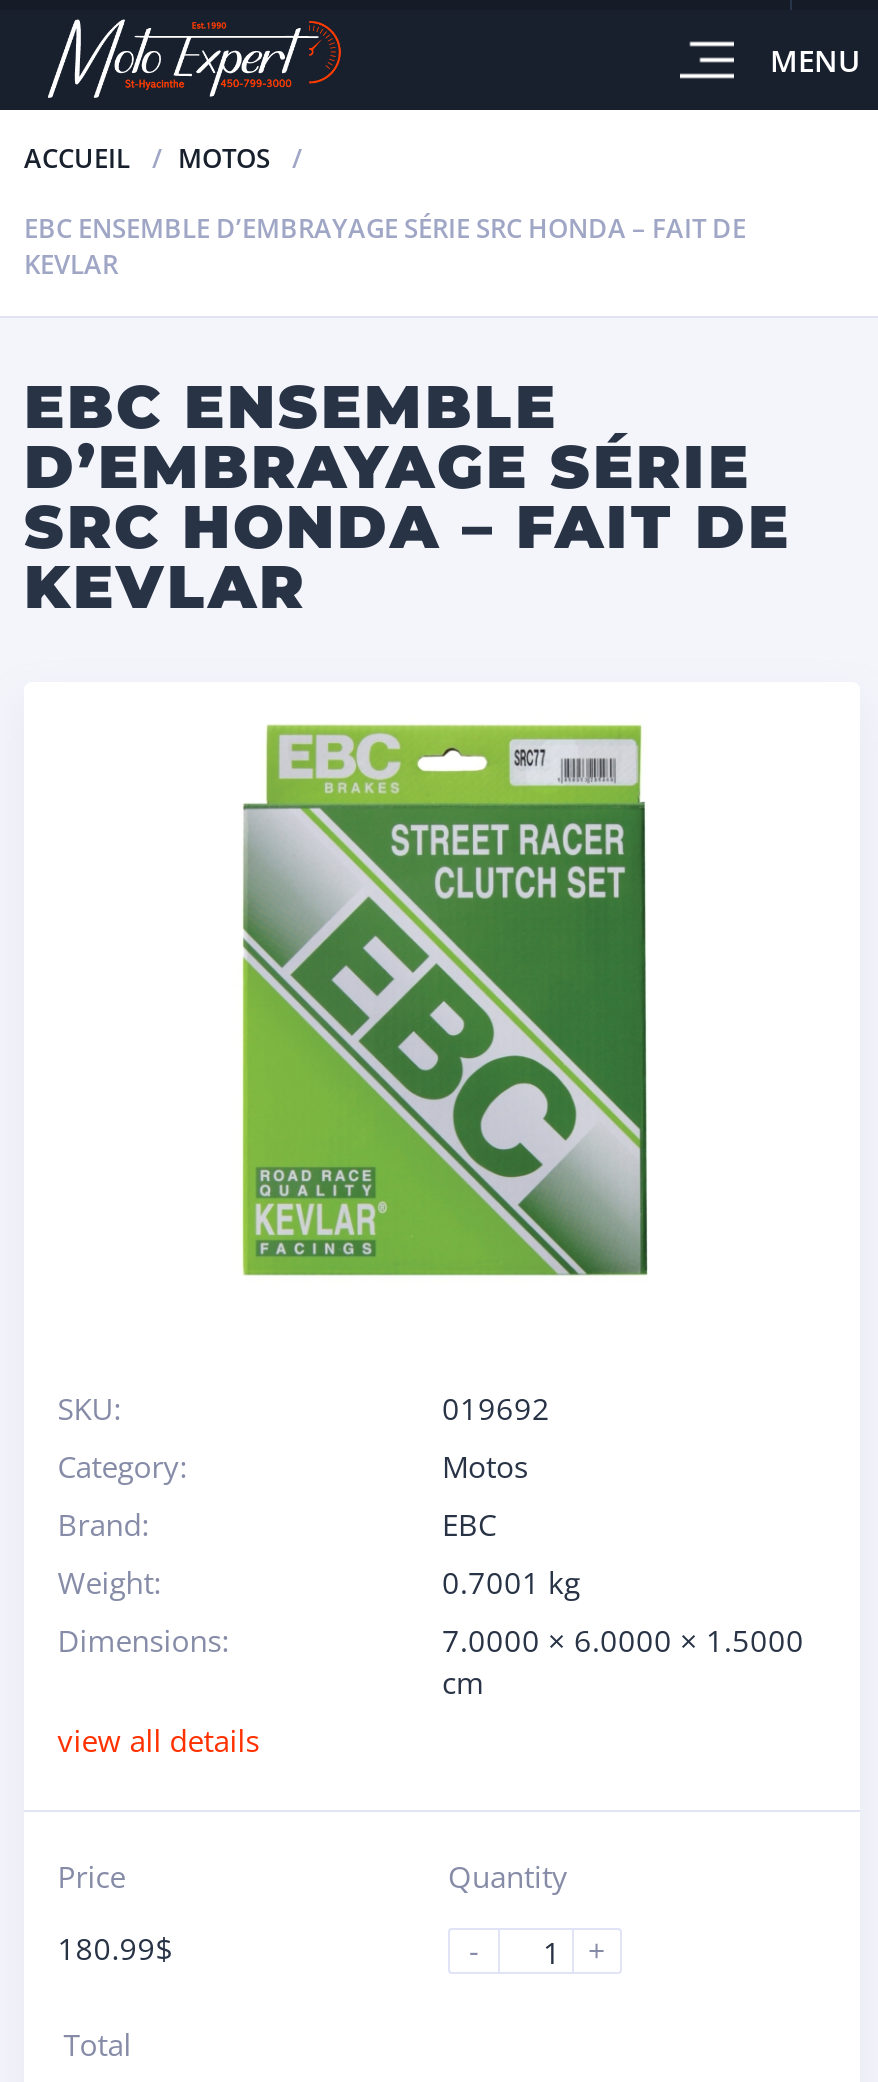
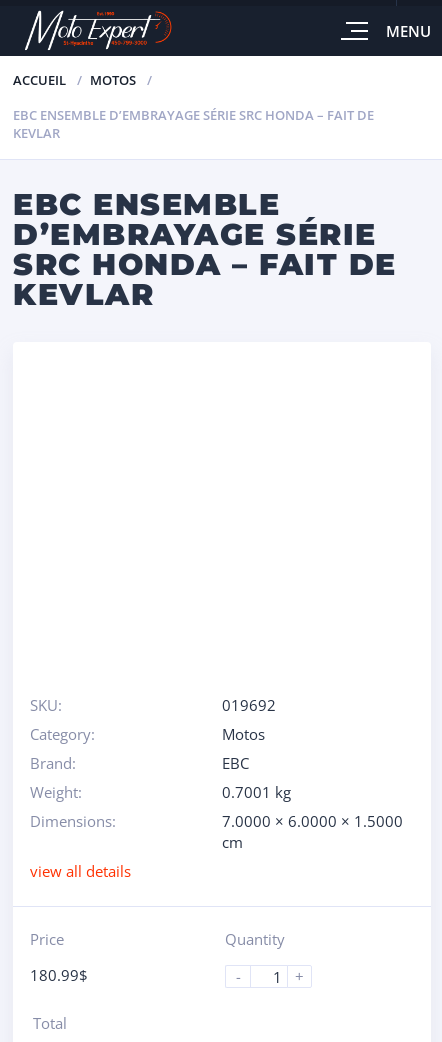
[240,722,650,1278] [image] -> none

